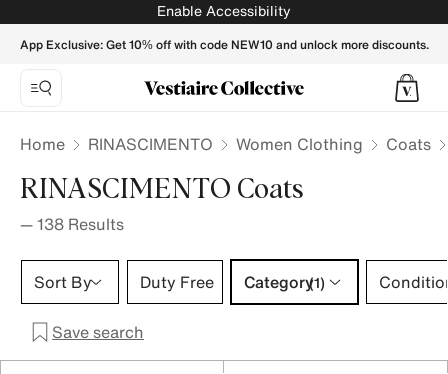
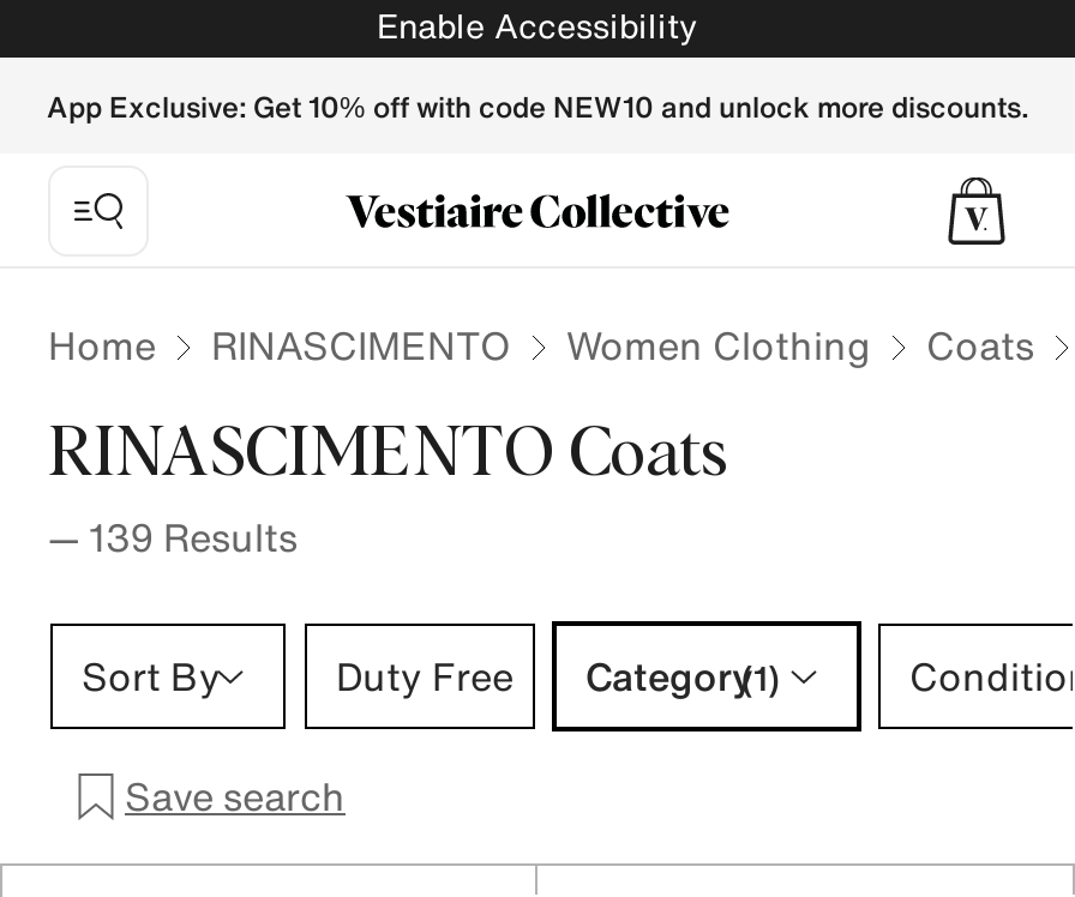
[20,212,124,236] — 138 Results -> [48,508,298,566] — 139 Results

